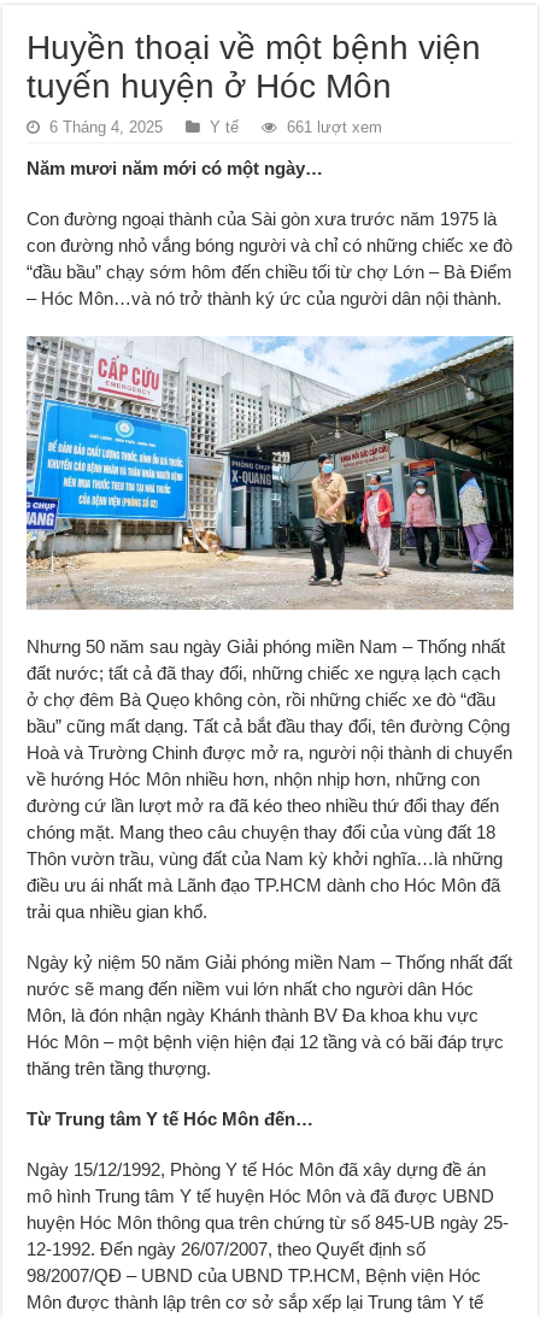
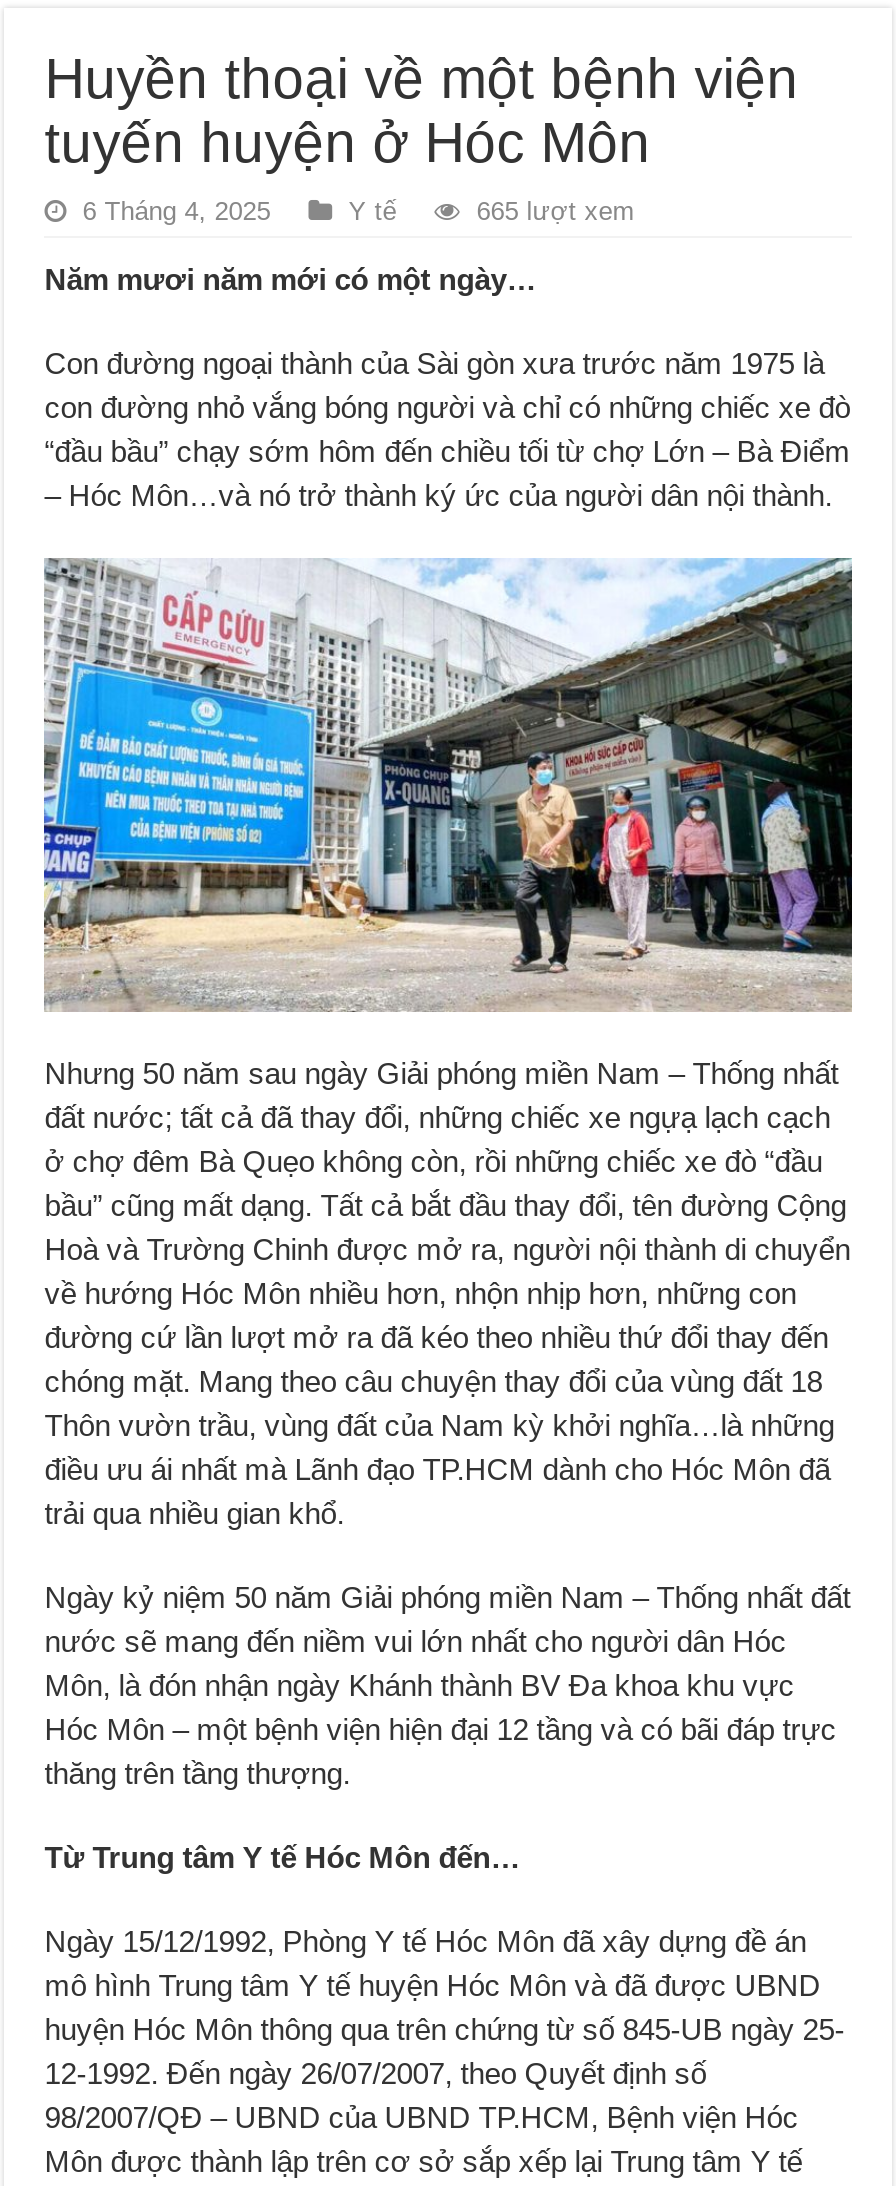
[287,118,382,137] 661 lượt xem -> [476,197,634,227] 665 lượt xem

